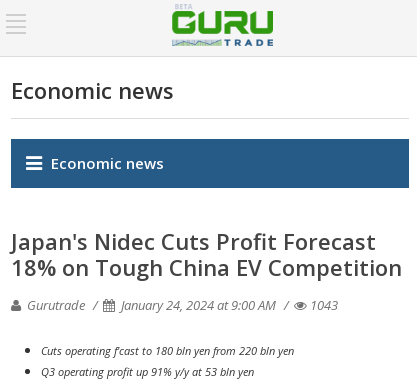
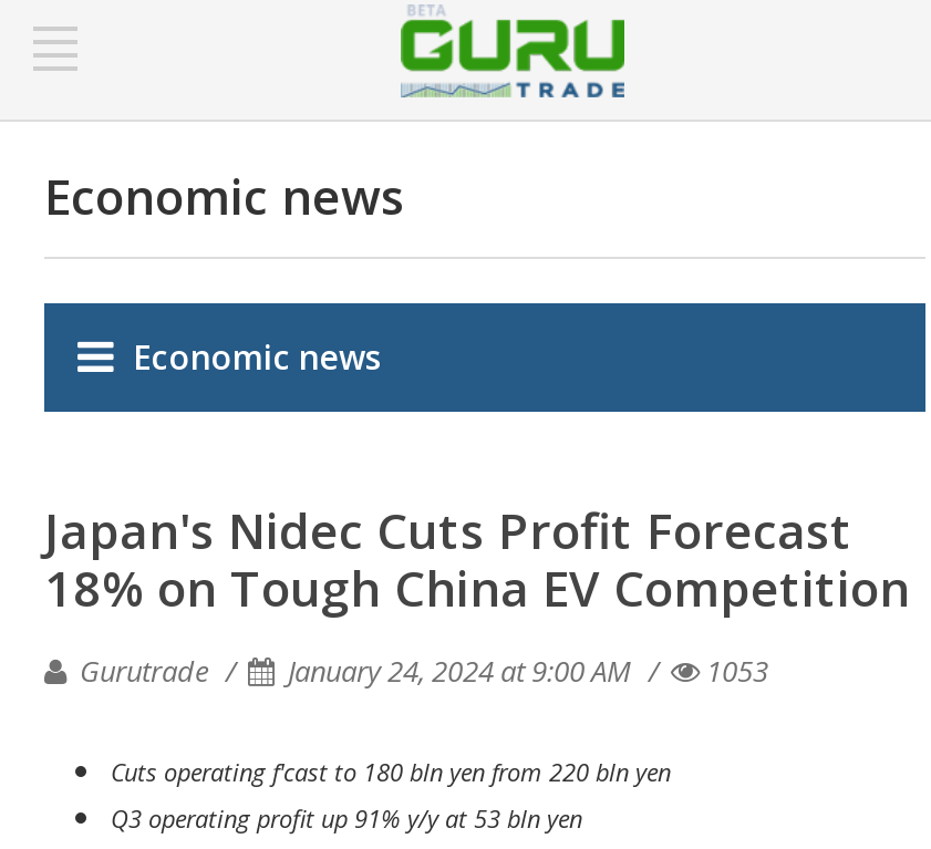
[24,296,338,314] Gurutrade January 24, 2024 at 9:00 AM 1043 -> [73,651,768,691] Gurutrade January 24, 2024 at 9:00 AM 1053

